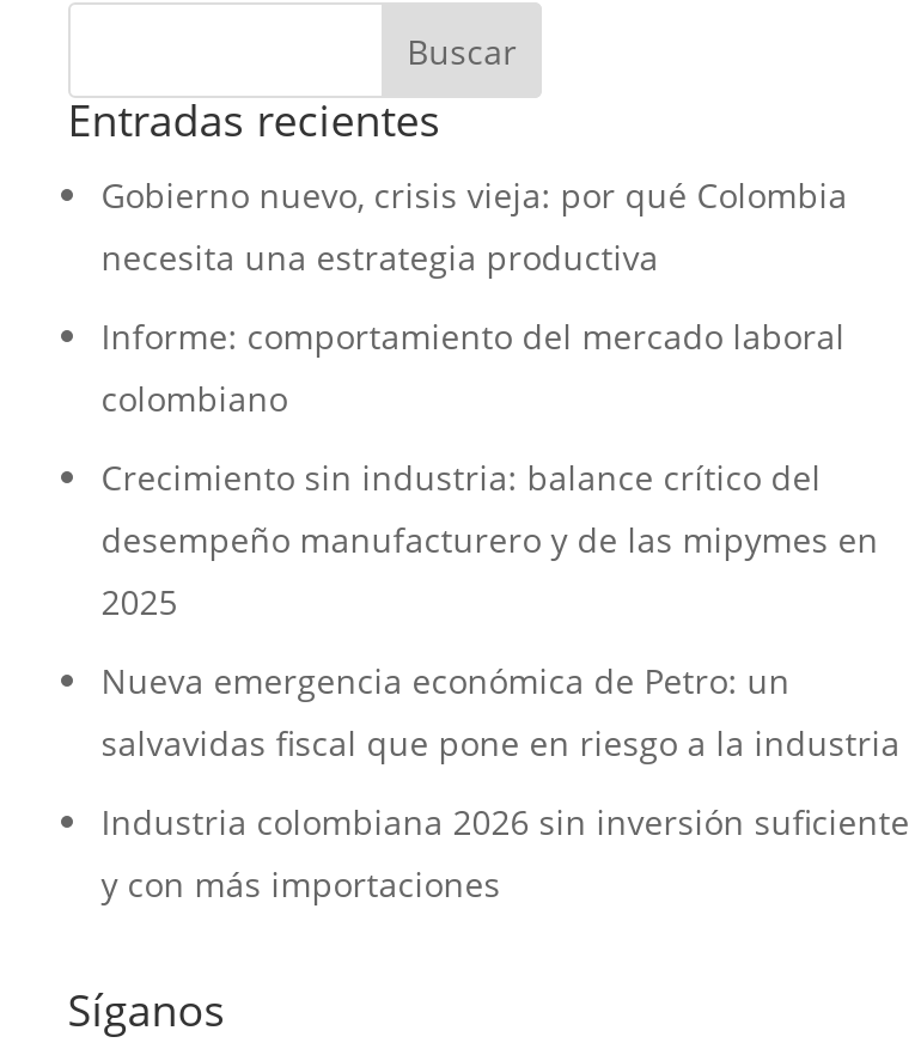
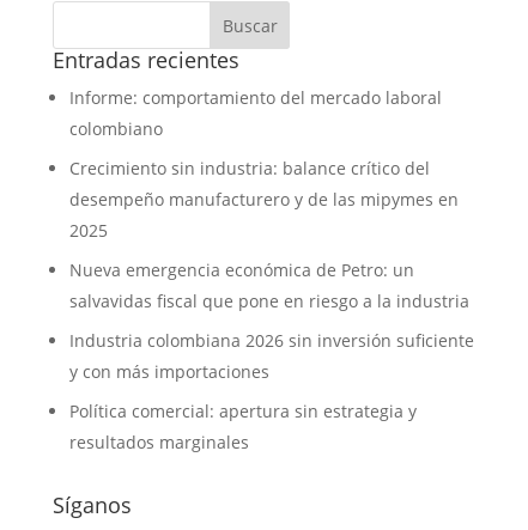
[101,172,848,280] Gobierno nuevo, crisis vieja: por qué Colombia | necesita una estrategia productiva -> none
moved [101,313,910,907] -> [69,86,474,383]: Informe: comportamiento del mercado laboral | colombiano | Crecimiento sin industria: balance crítico del | ... | Industria colombiana 2026 sin inversión suficiente | y con más importaciones
none -> [69,400,416,453] Política comercial: apertura sin estrategia y | resultados marginales

